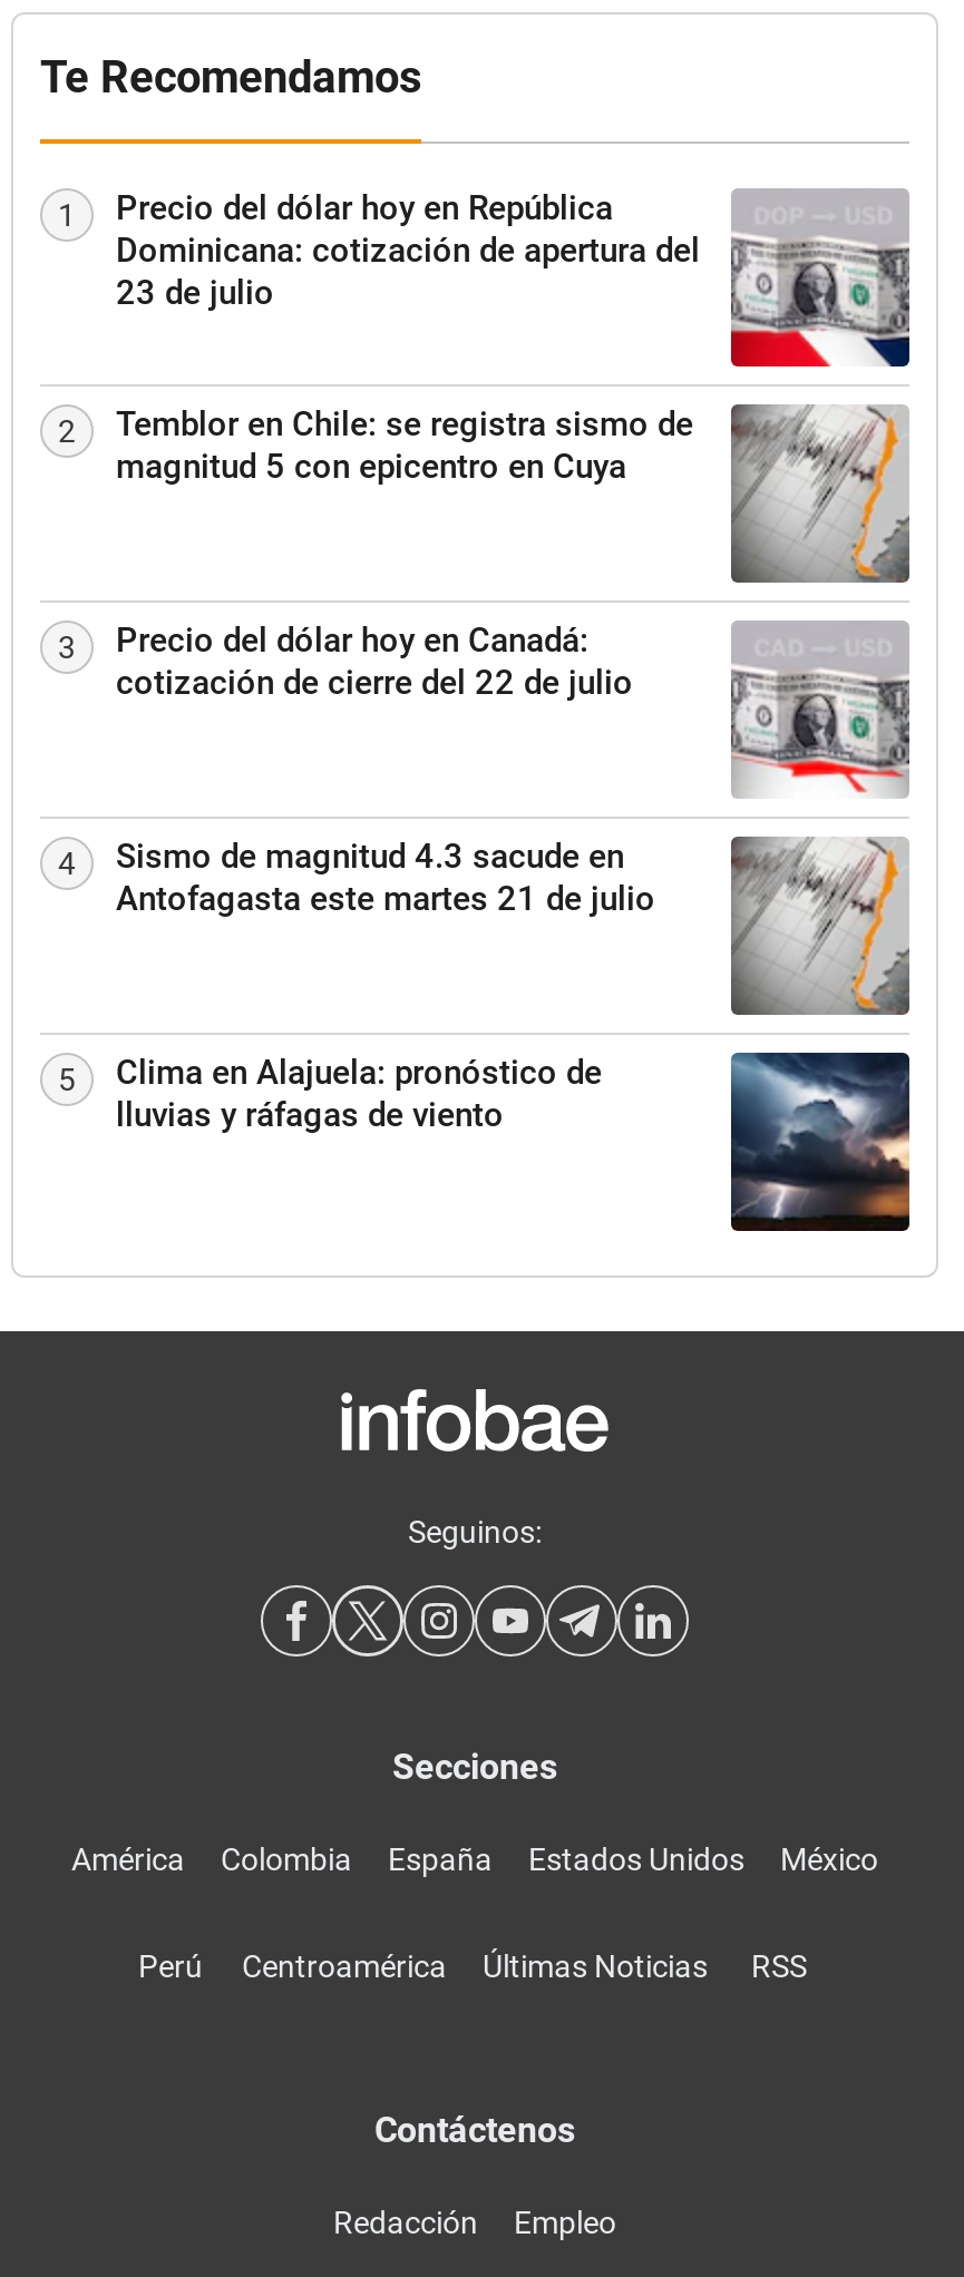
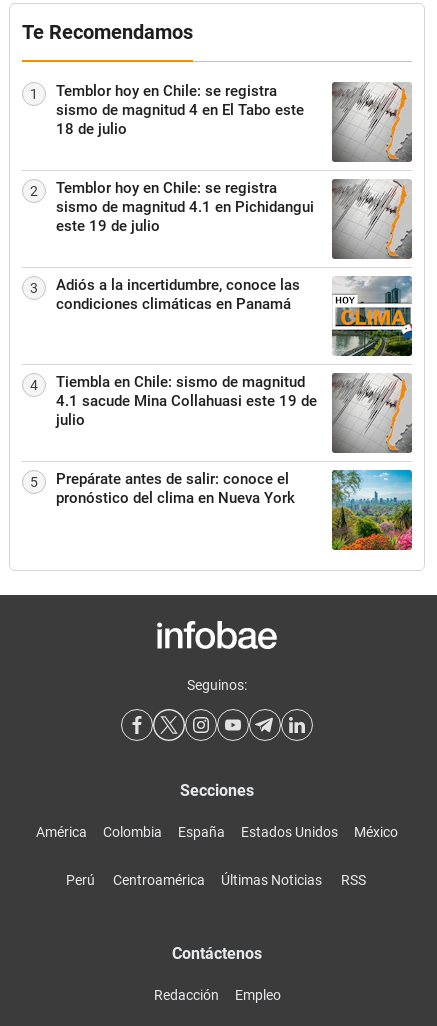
[116,188,912,369] [image] | Precio del dólar hoy en República | Dominicana: cotización de apertura del | 23 de julio -> [56,82,413,163] [image] | Temblor hoy en Chile: se registra | sismo de magnitud 4 en El Tabo este | 18 de julio
[116,404,693,486] Temblor en Chile: se registra sismo de | magnitud 5 con epicentro en Cuya -> [56,179,314,235] Temblor hoy en Chile: se registra | sismo de magnitud 4.1 en Pichidangui | este 19 de julio
[116,620,633,702] Precio del dólar hoy en Canadá: | cotización de cierre del 22 de julio -> [56,276,300,313] Adiós a la incertidumbre, conoce las | condiciones climáticas en Panamá
[729,620,912,799] [image] -> [332,276,413,357] [image]
[116,836,655,918] Sismo de magnitud 4.3 sacude en | Antofagasta este martes 21 de julio -> [56,373,317,429] Tiembla en Chile: sismo de magnitud | 4.1 sacude Mina Collahuasi este 19 de | julio
[116,1052,602,1134] Clima en Alajuela: pronóstico de | lluvias y ráfagas de viento -> [56,470,295,507] Prepárate antes de salir: conoce el | pronóstico del clima en Nueva York
[729,1050,912,1233] [image] -> [331,469,413,551] [image]

